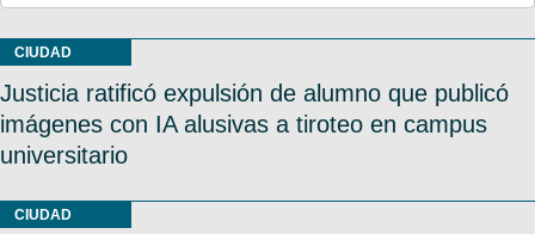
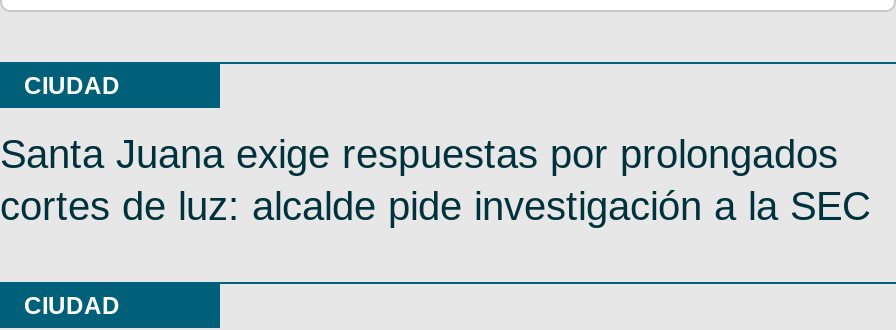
[0,80,509,168] Justicia ratificó expulsión de alumno que publicó | imágenes con IA alusivas a tiroteo en campus | universitario -> [0,132,870,228] Santa Juana exige respuestas por prolongados | cortes de luz: alcalde pide investigación a la SEC

